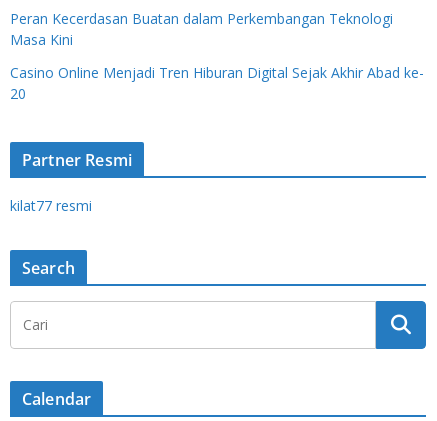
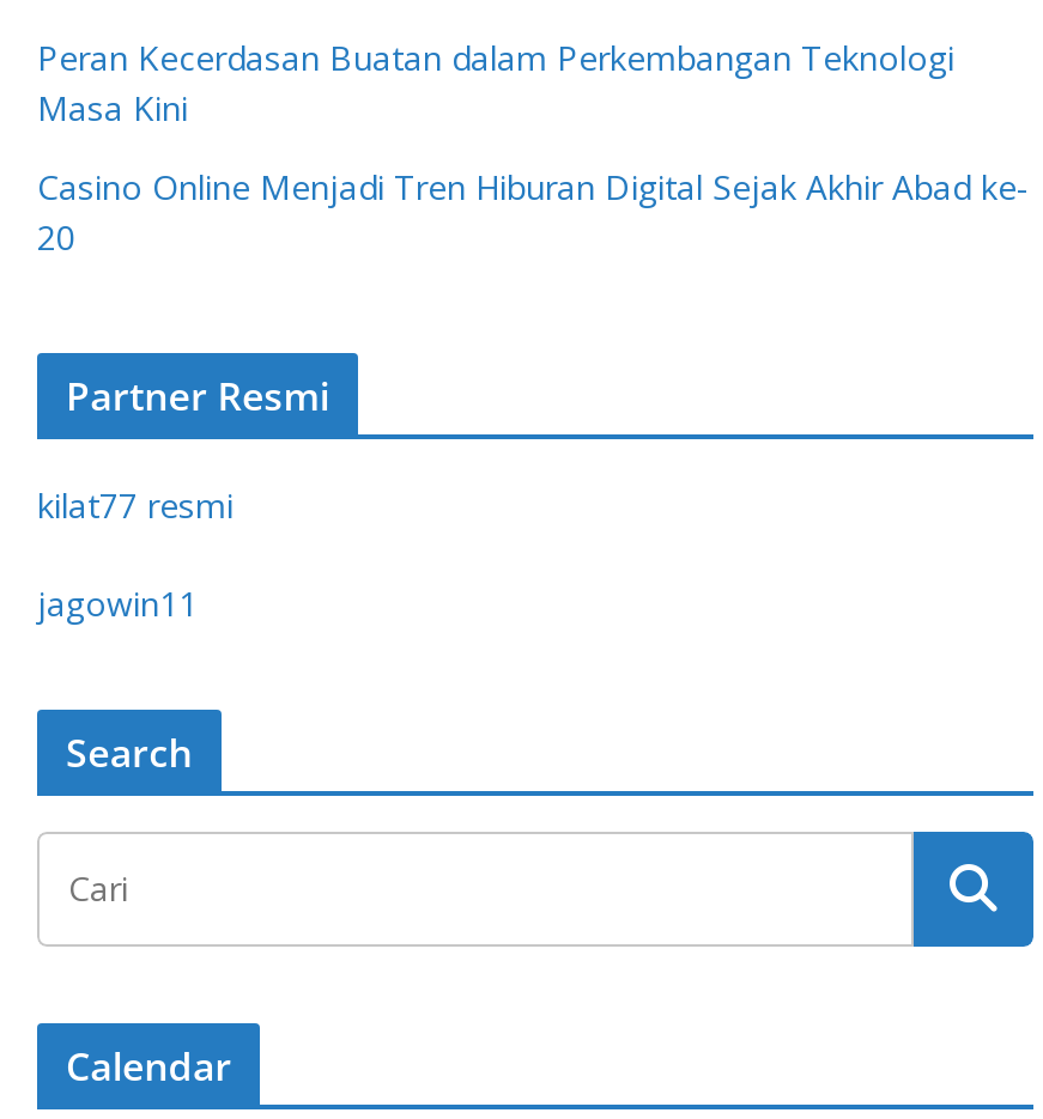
none -> [37,580,198,626] jagowin11

